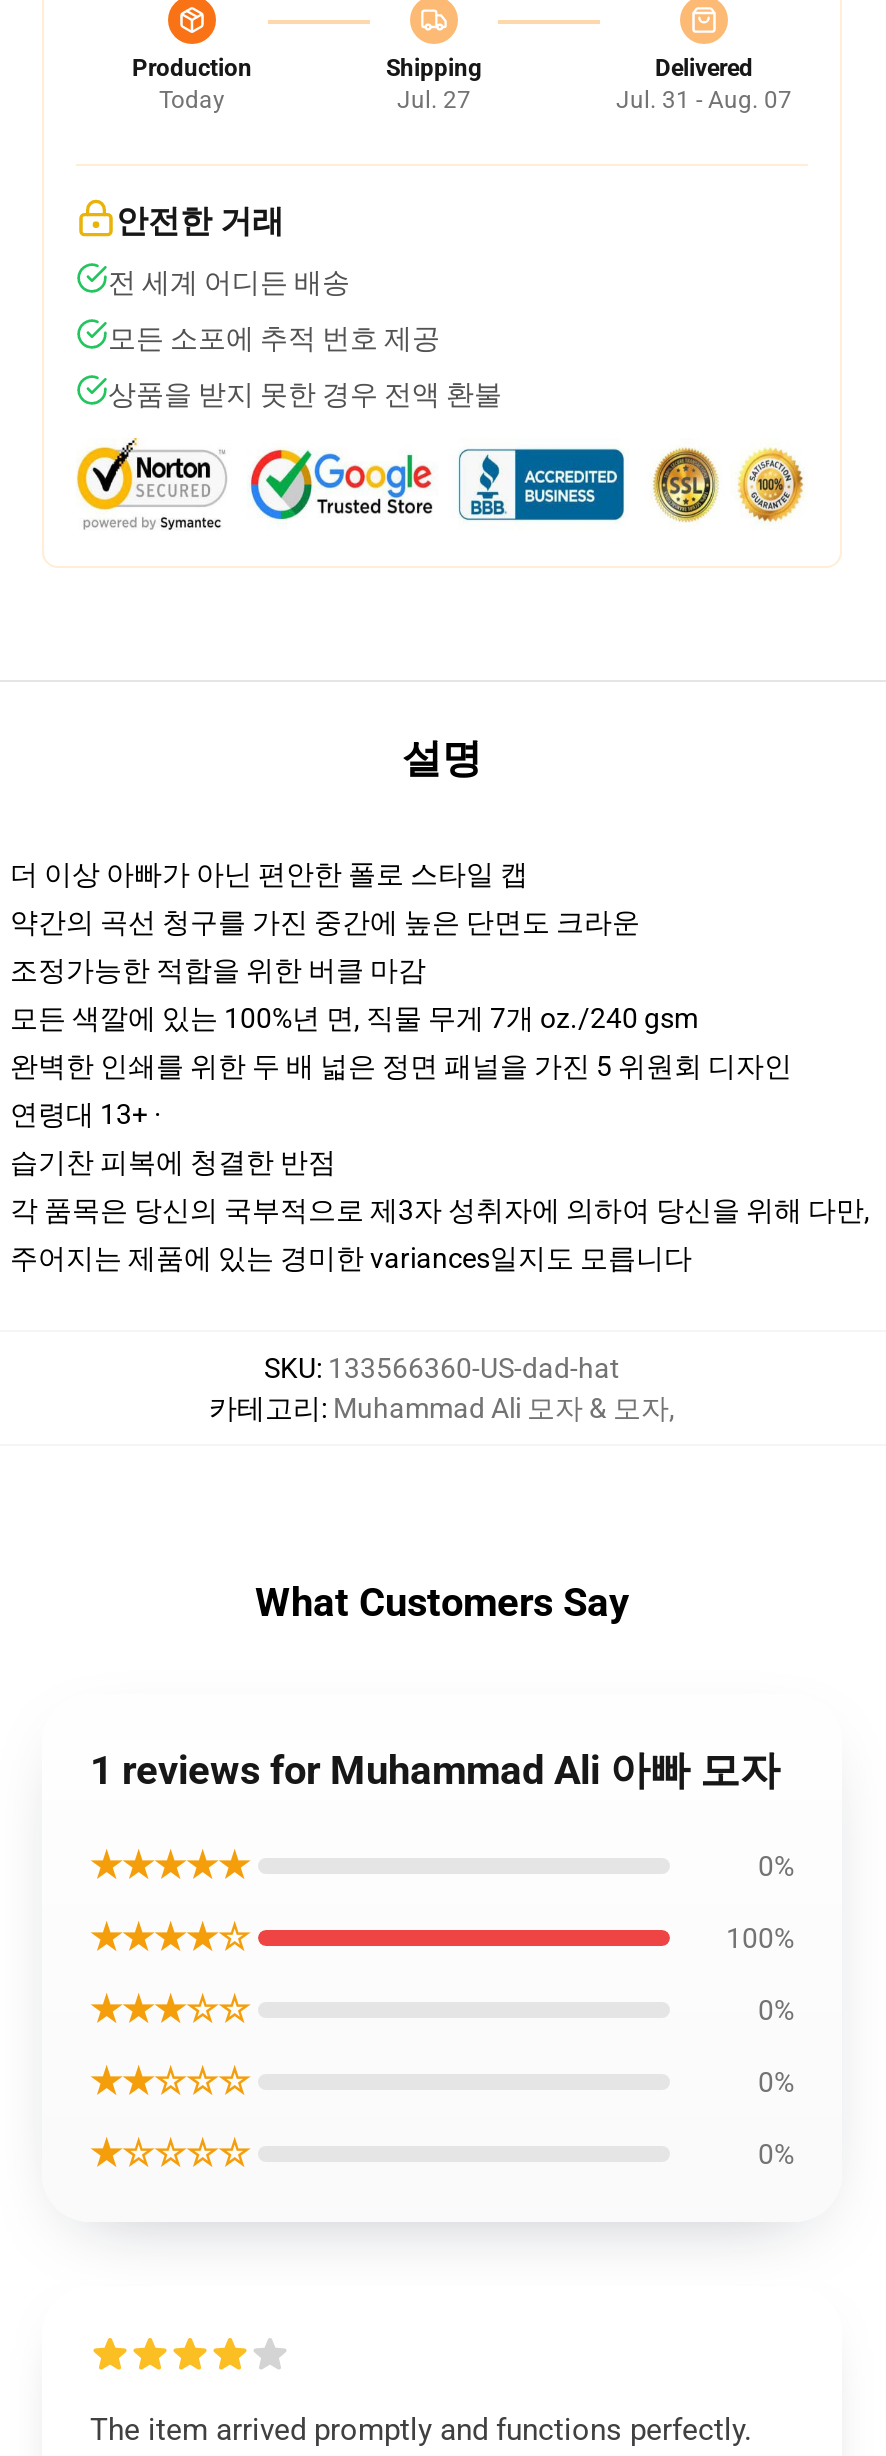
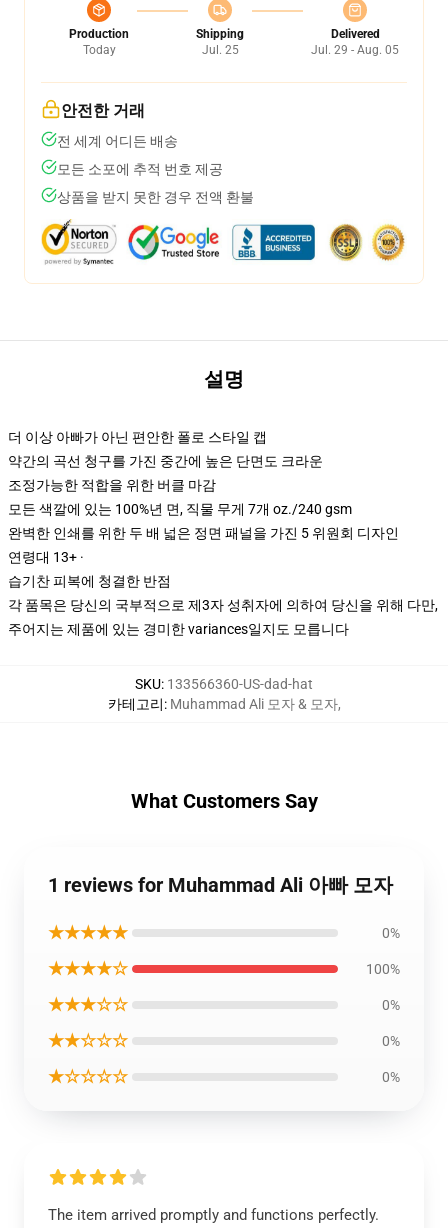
[397,86,471,114] Jul. 27 -> [201,43,238,57] Jul. 25
[616,86,792,114] Jul. 31 - Aug. 07 -> [311,43,399,57] Jul. 29 - Aug. 05

